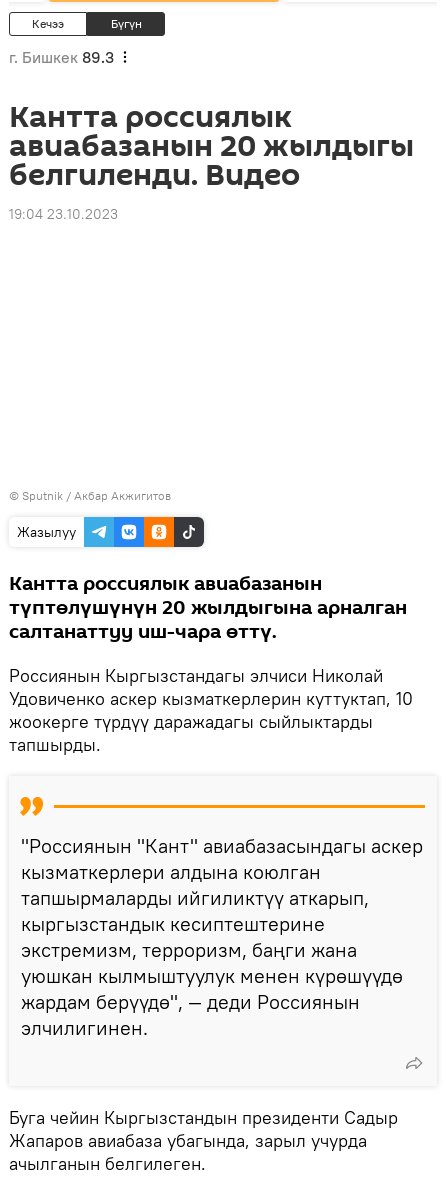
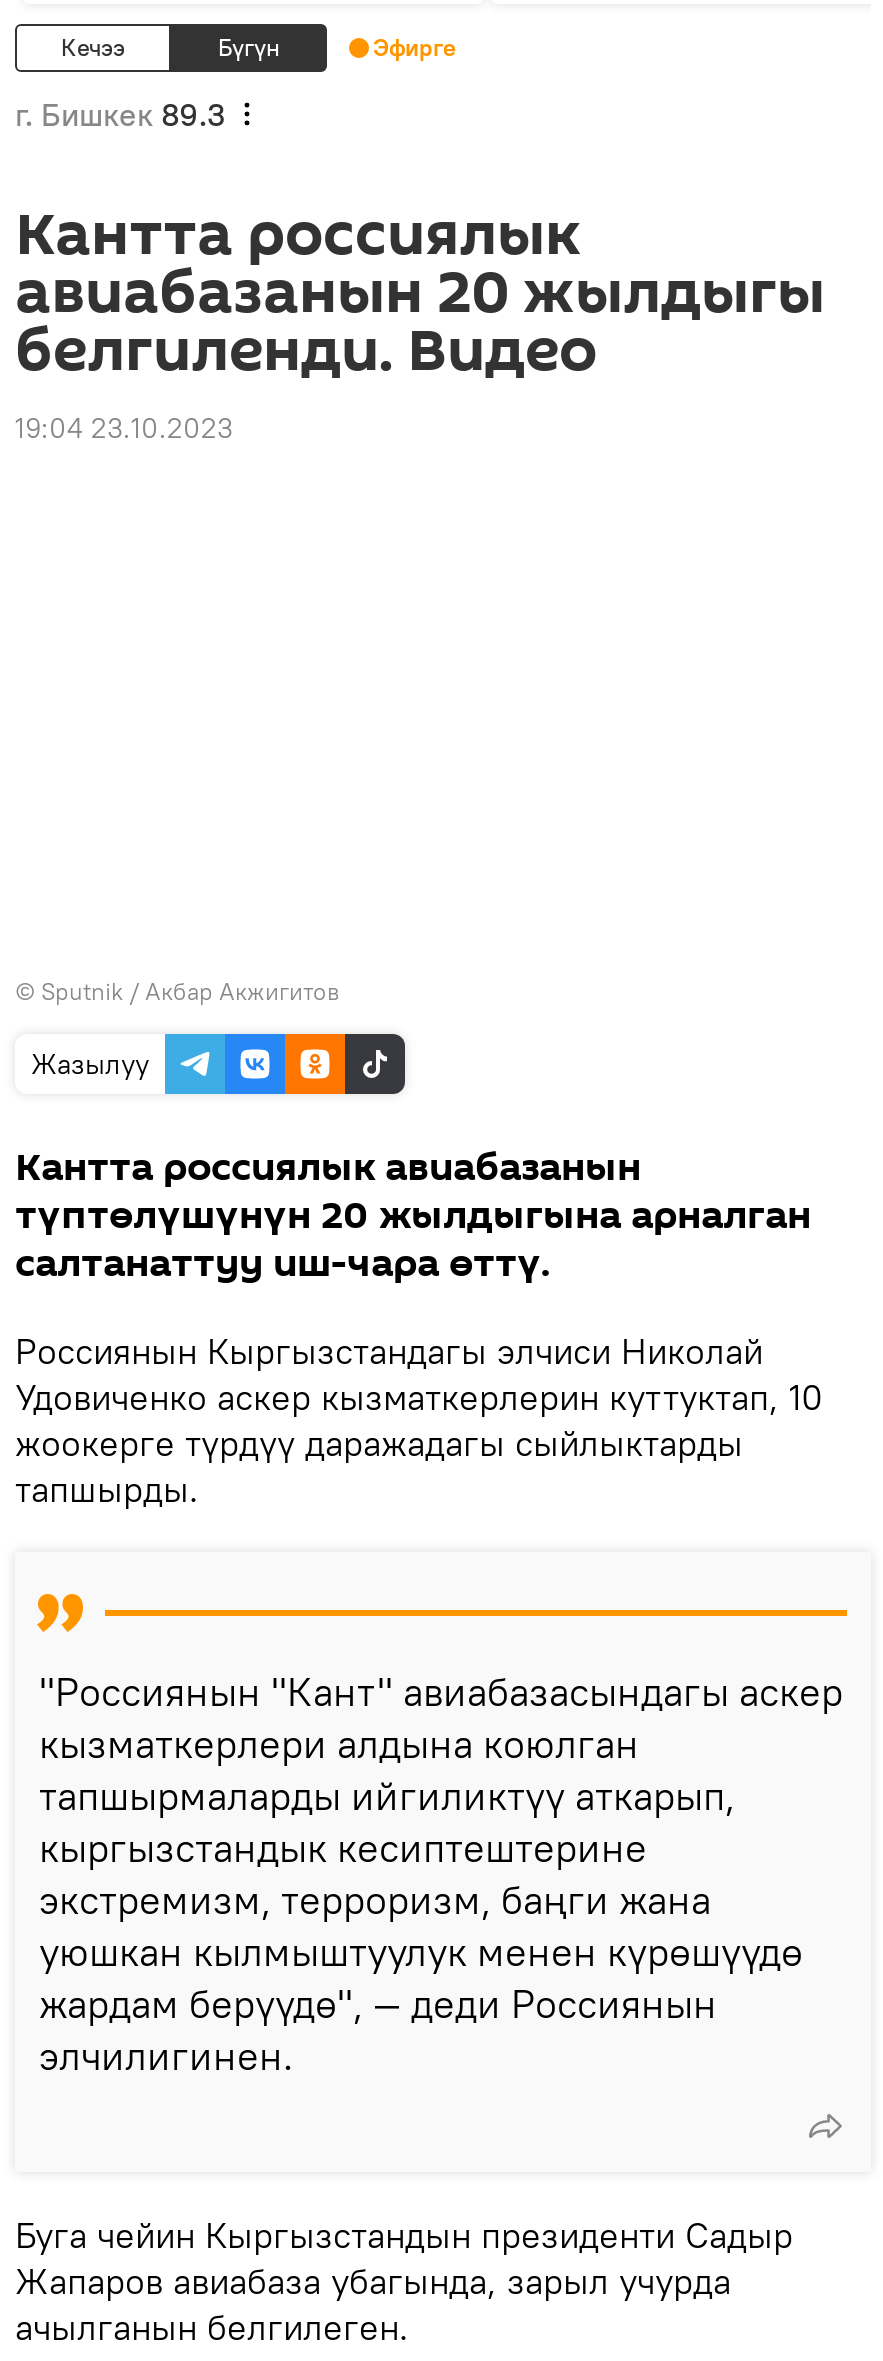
none -> [373,32,455,62] Эфирге

